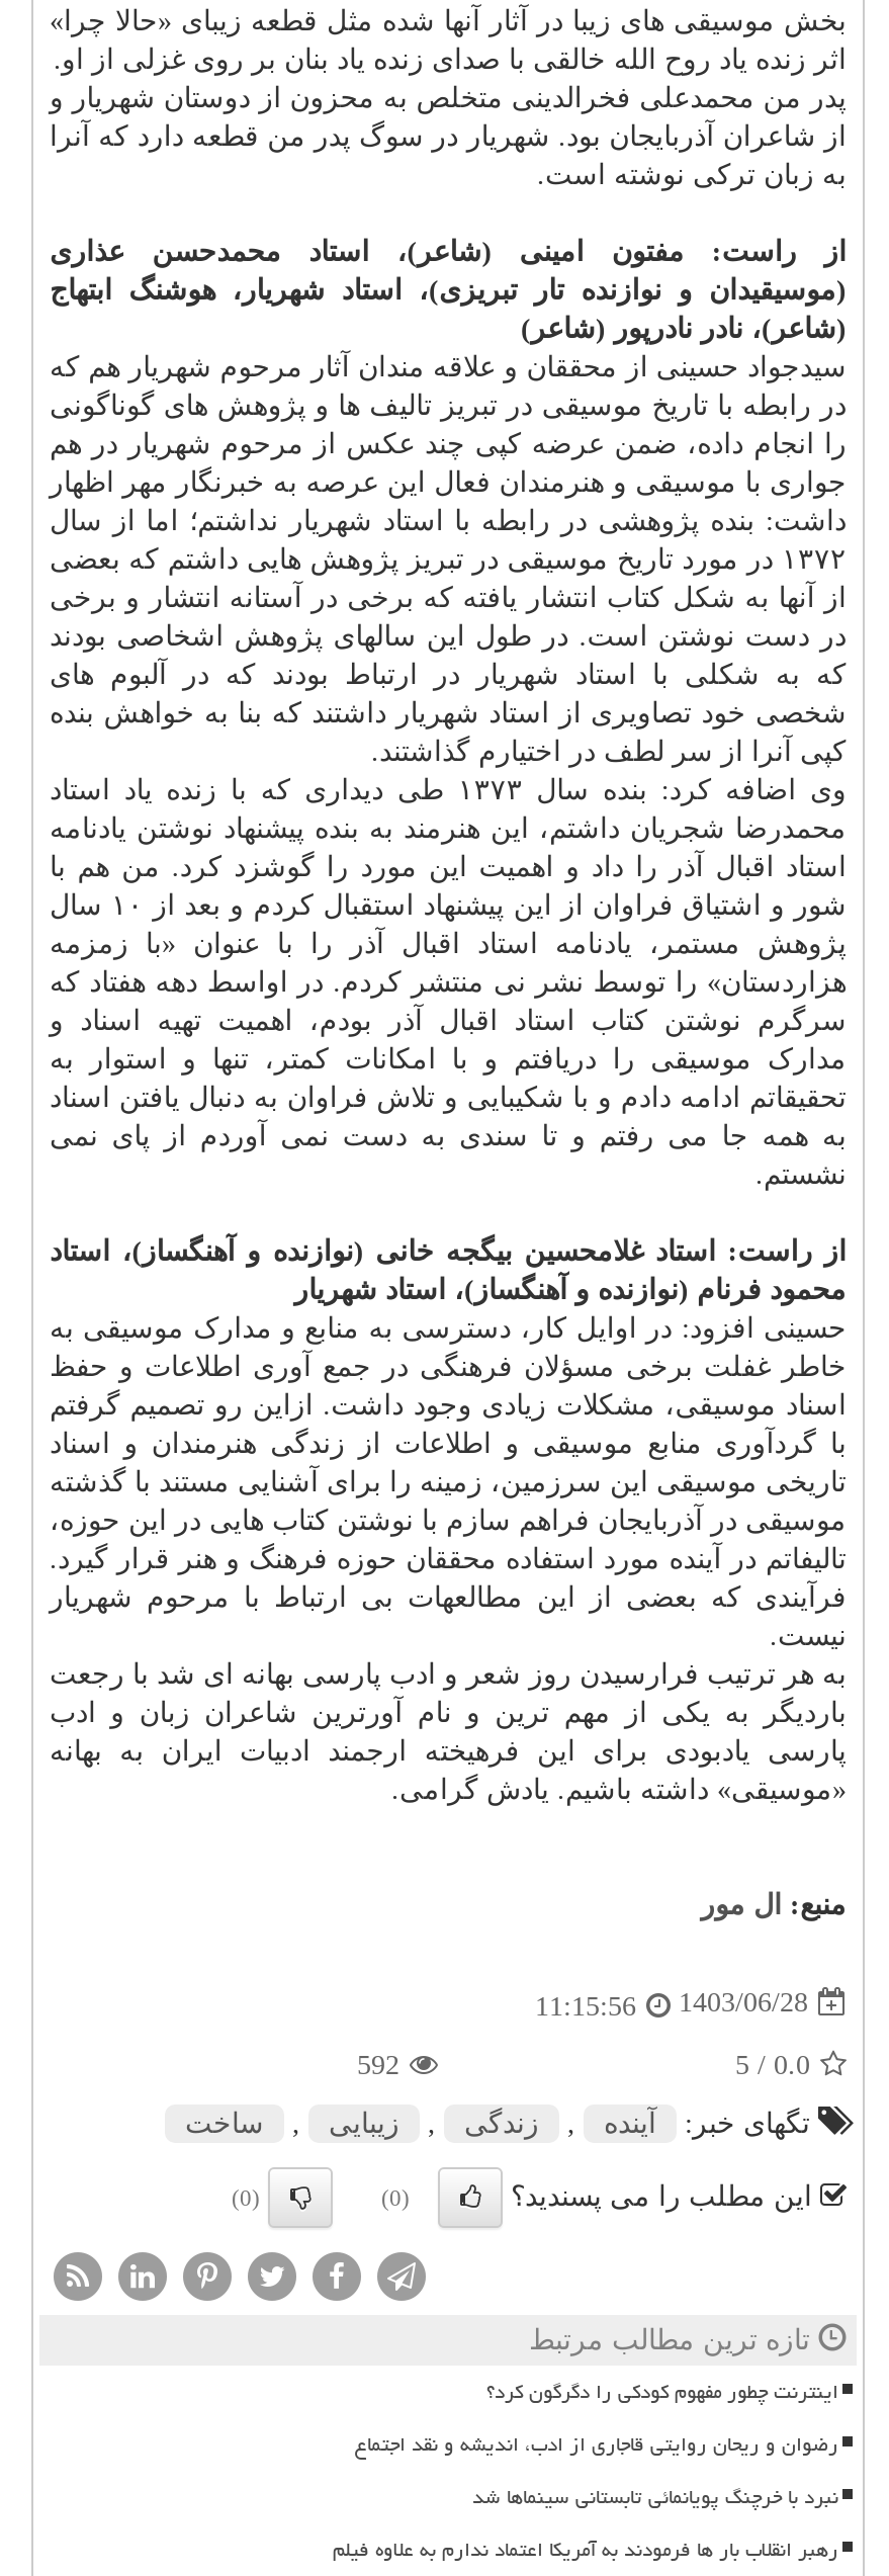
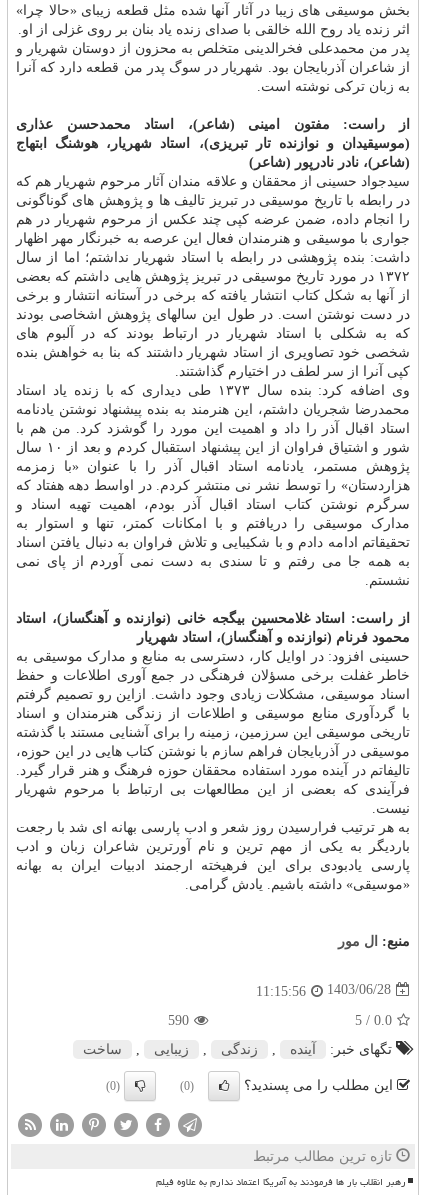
[357,2049,399,2079] 592 -> [168,1013,189,1028] 590
[355,2371,838,2517] اینترنت چطور مفهوم کودکی را دگرگون کرد؟ | رضوان و ریحان روایتی قاجاری از ادب، اندیشه و نقد اجتماع | نبرد با خرچنگ پویانمائی تابستانی سینماها شد -> none

